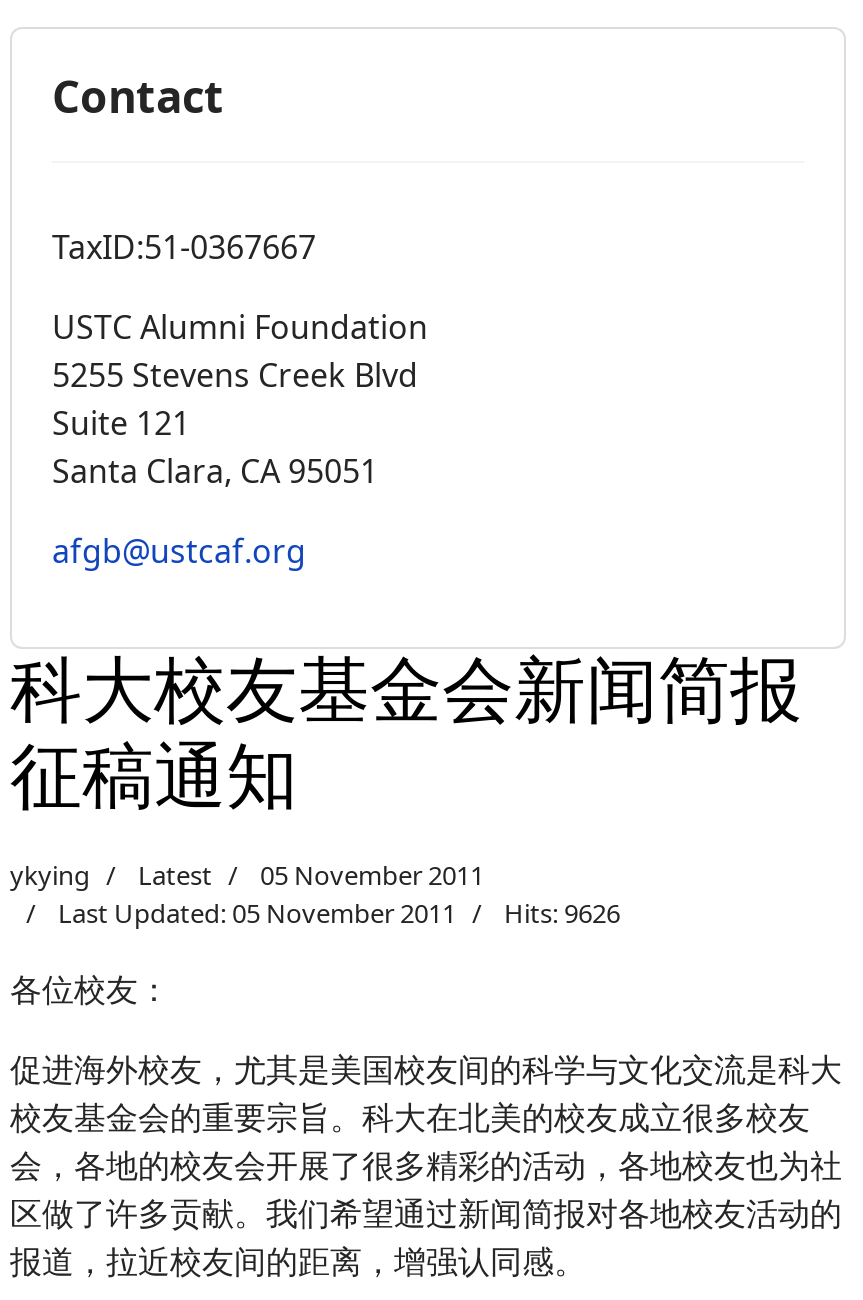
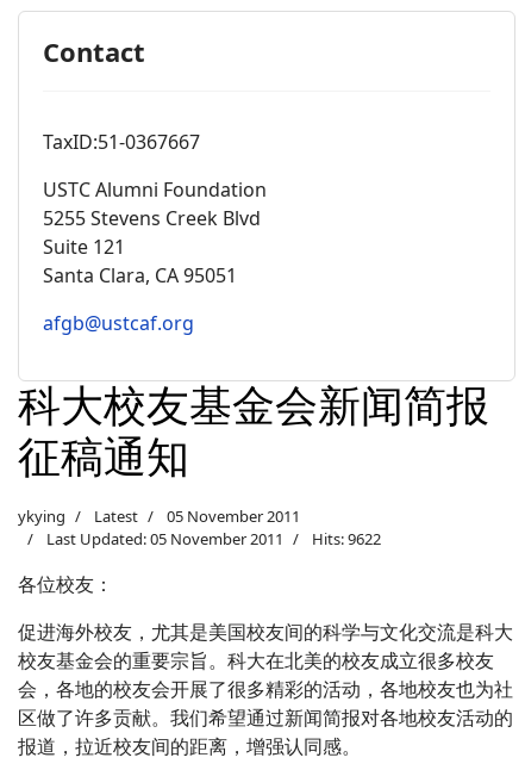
[58,895,620,931] Last Updated: 05 November 2011 Hits: 9626 -> [46,528,381,549] Last Updated: 05 November 2011 Hits: 9622

